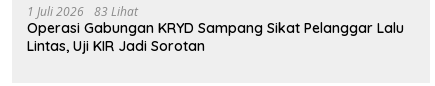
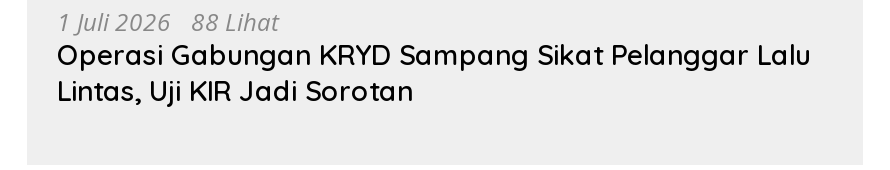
[27,3,138,20] 1 Juli 2026 83 Lihat -> [57,6,279,40] 1 Juli 2026 88 Lihat

